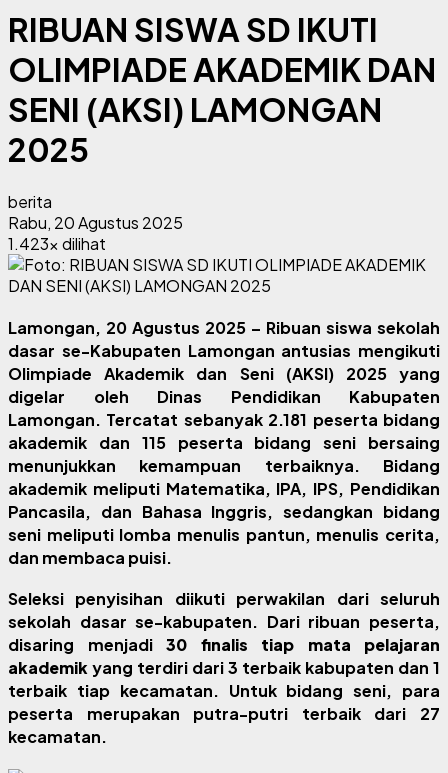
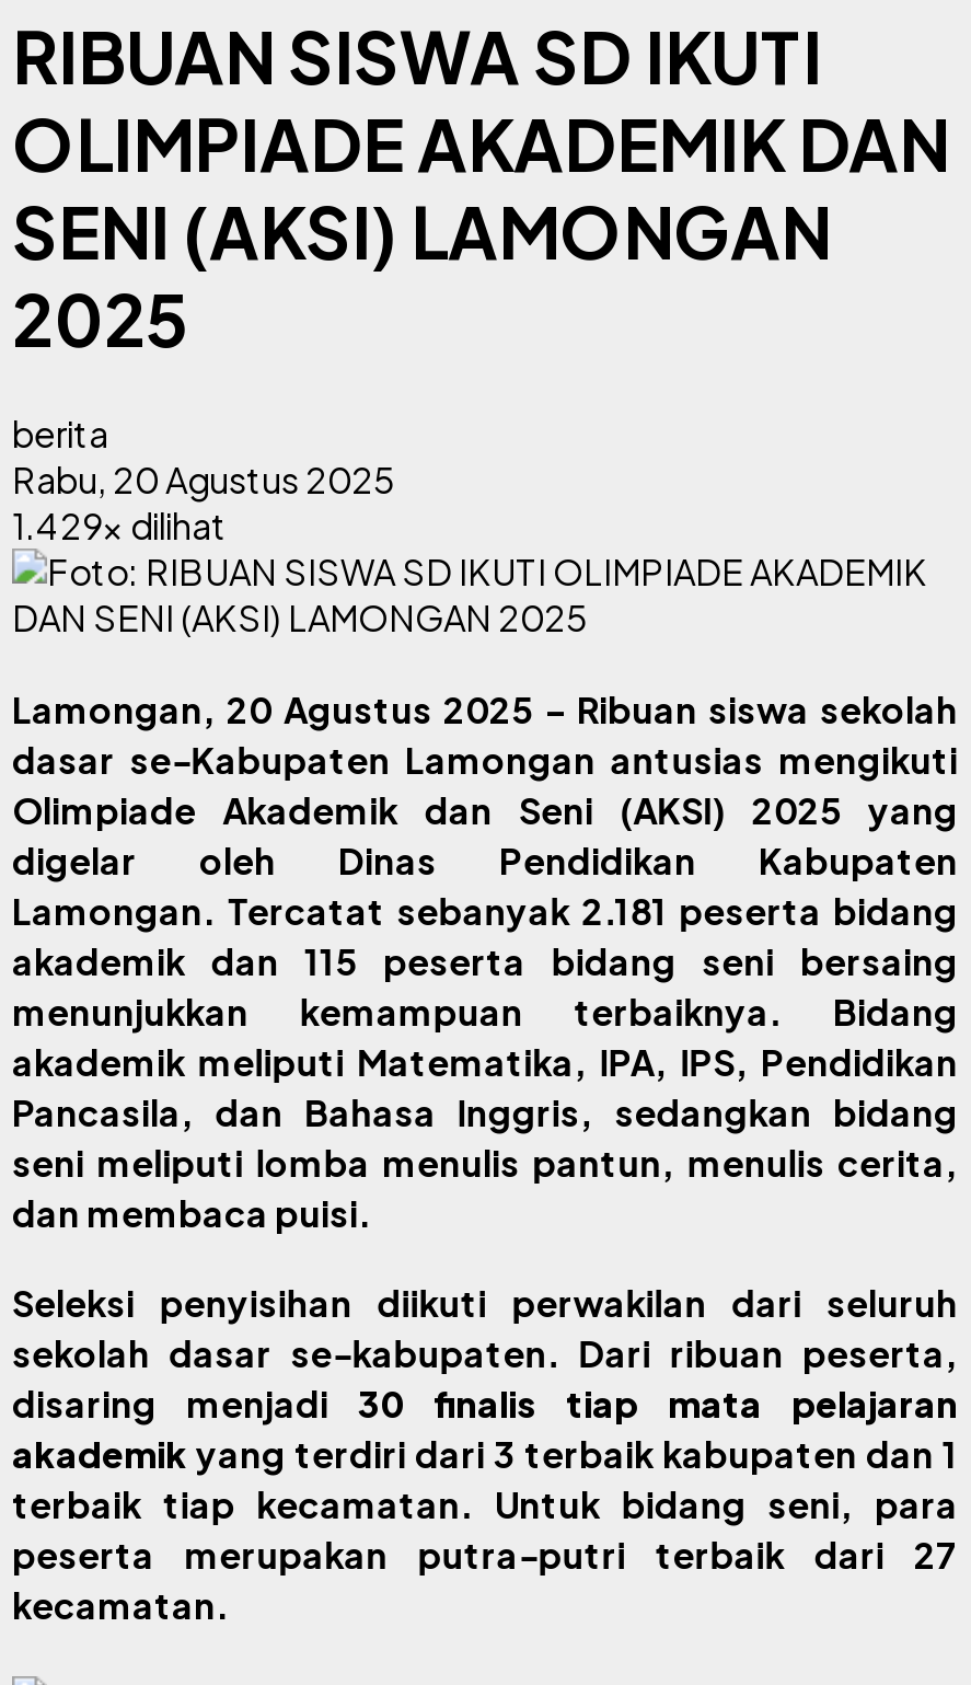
[8,233,106,254] 1.423x dilihat -> [12,502,227,548] 1.429x dilihat

